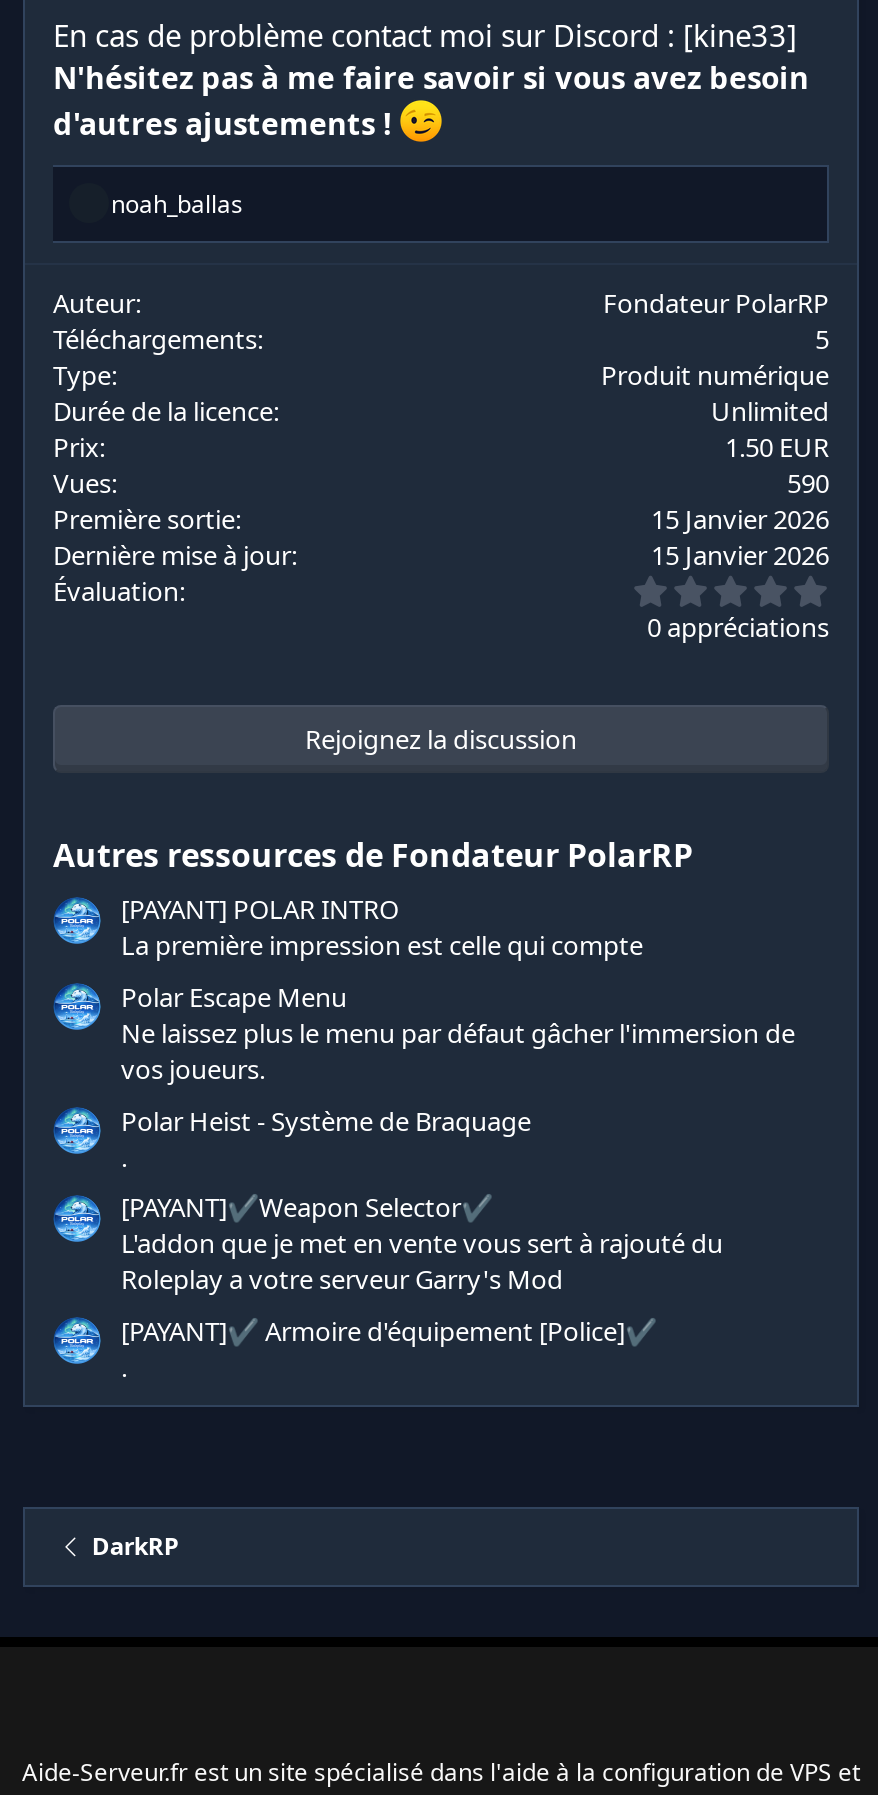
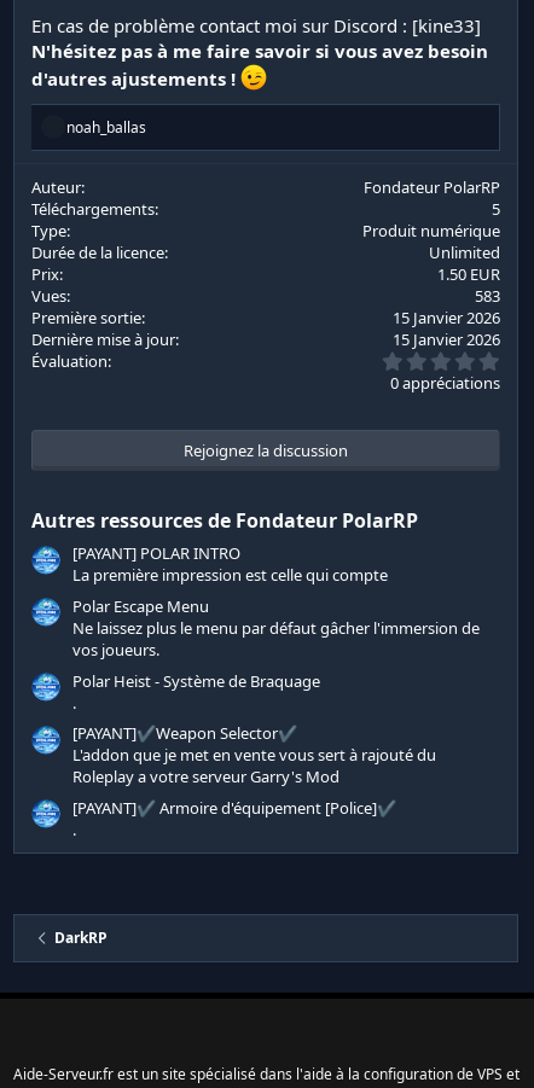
[787,464,829,500] 590 -> [475,284,500,306] 583

